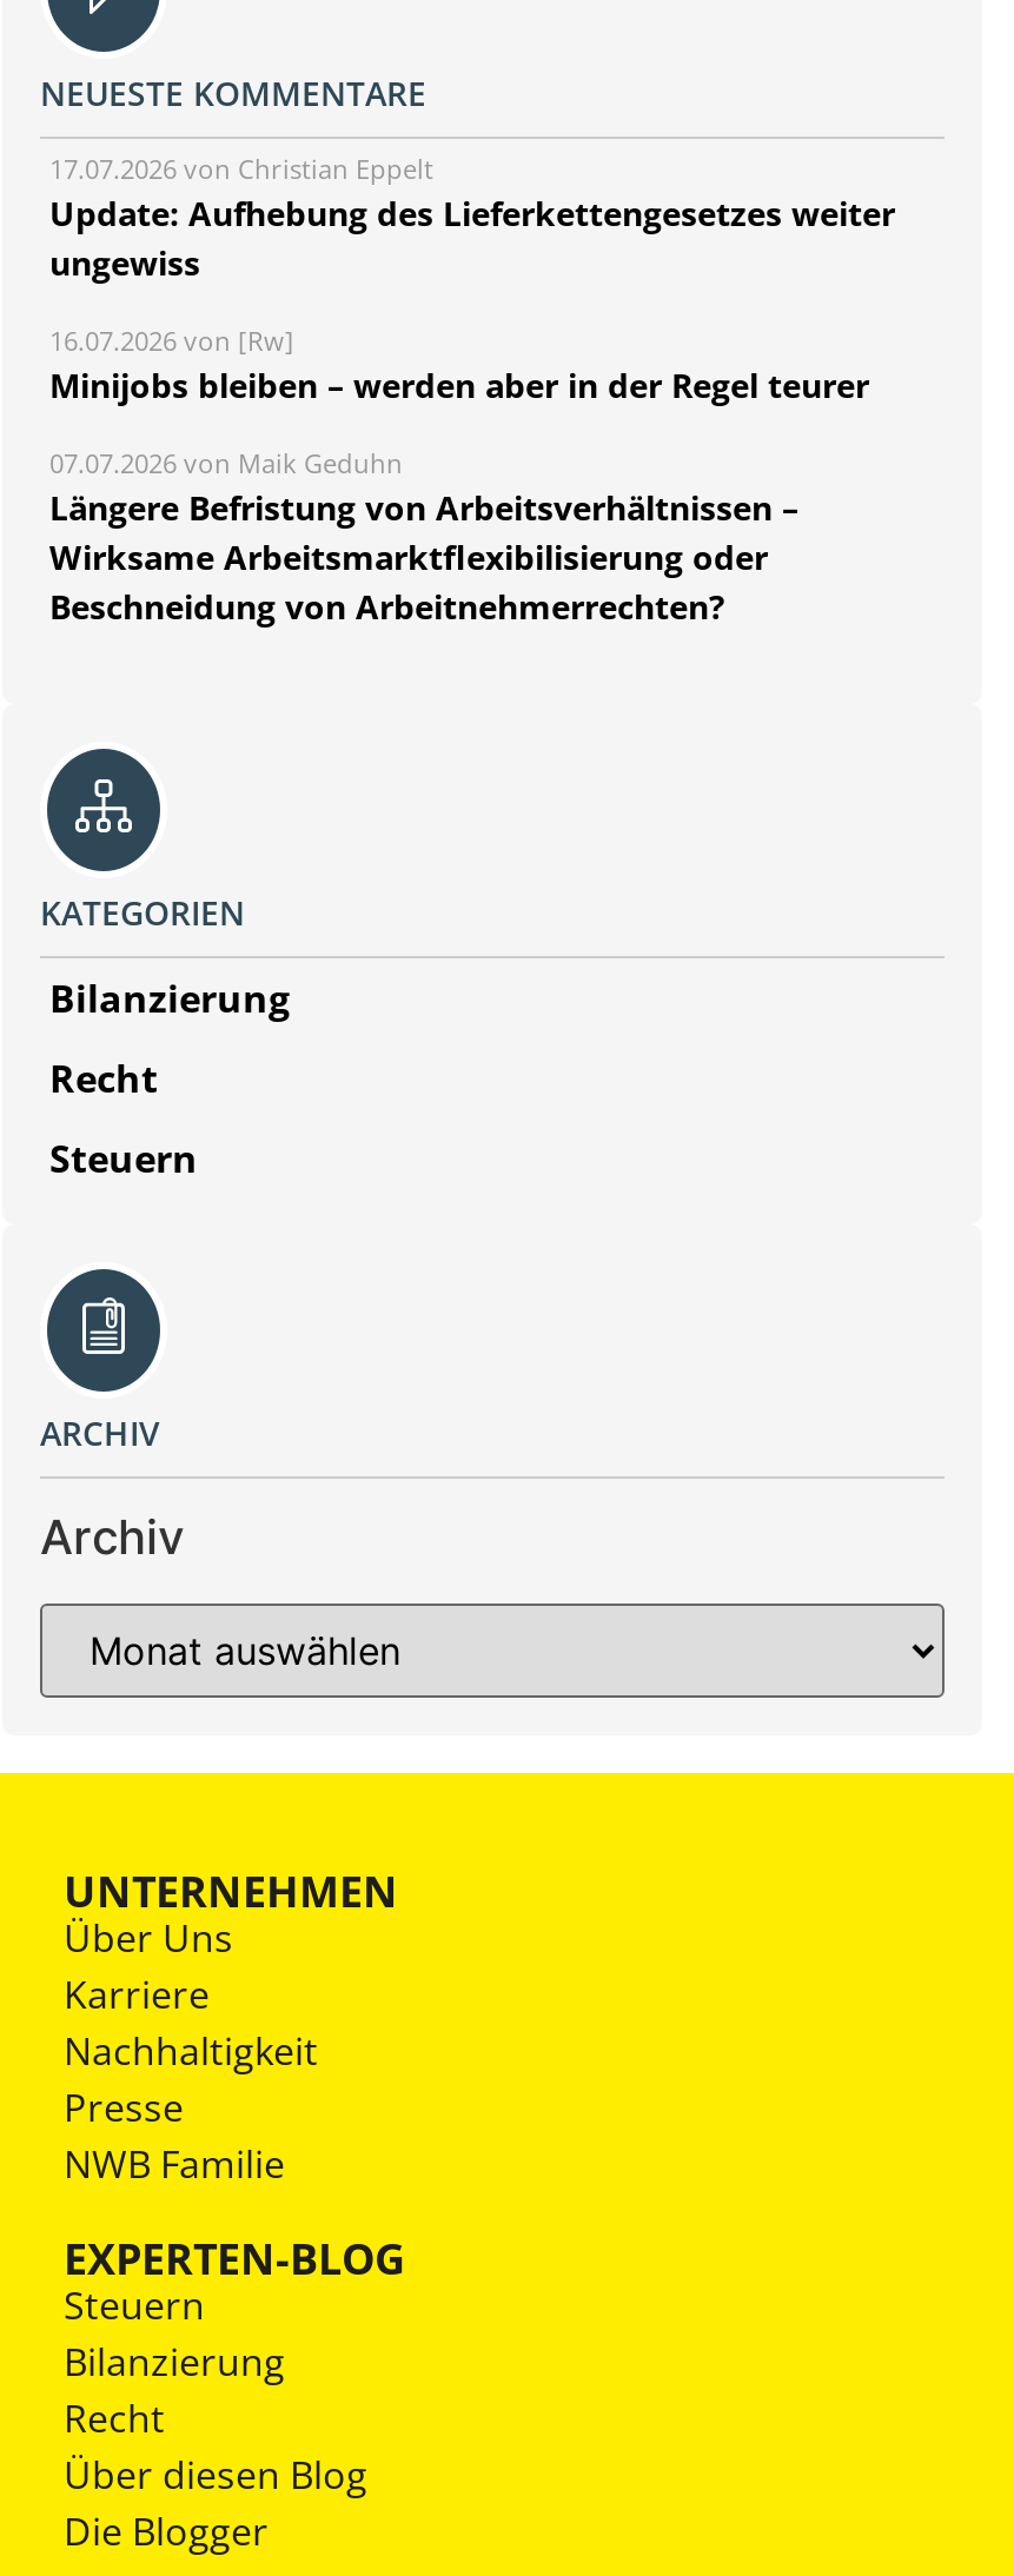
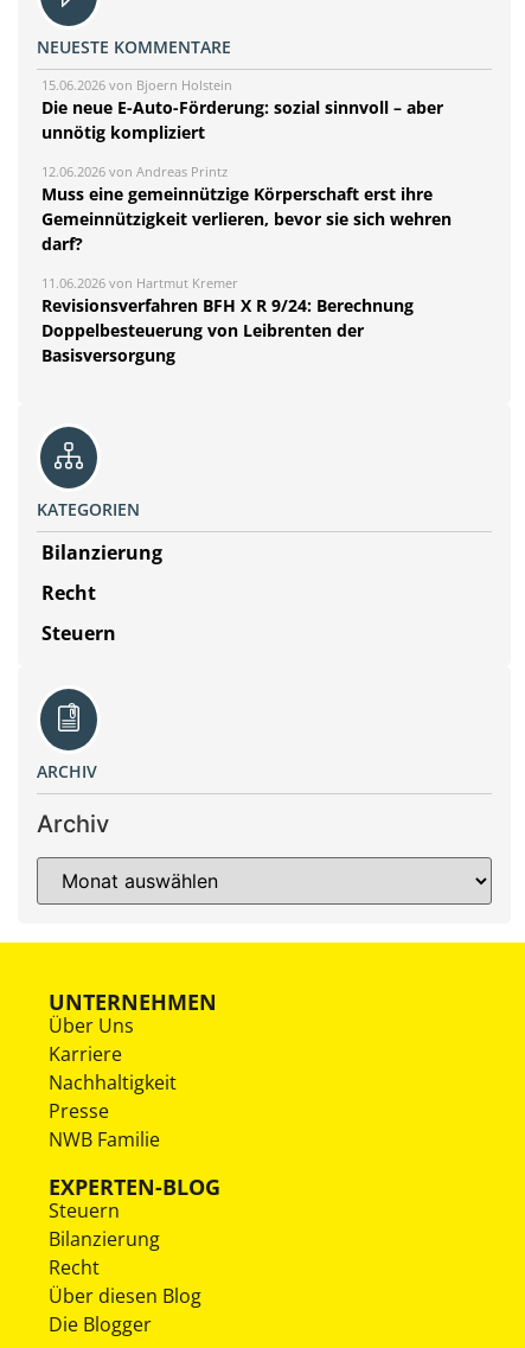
[49,151,895,285] 17.07.2026 von Christian Eppelt | Update: Aufhebung des Lieferkettengesetzes weiter | ungewiss -> [41,76,443,144] 15.06.2026 von Bjoern Holstein | Die neue E-Auto-Förderung: sozial sinnvoll – aber | unnötig kompliziert
[49,323,869,408] 16.07.2026 von [Rw] | Minijobs bleiben – werden aber in der Regel teurer -> [41,163,452,255] 12.06.2026 von Andreas Printz | Muss eine gemeinnützige Körperschaft erst ihre | Gemeinnützigkeit verlieren, bevor sie sich wehren | darf?
[49,446,798,629] 07.07.2026 von Maik Geduhn | Längere Befristung von Arbeitsverhältnissen – | Wirksame Arbeitsmarktflexibilisierung oder | Beschneidung von Arbeitnehmerrechten? -> [41,274,414,367] 11.06.2026 von Hartmut Kremer | Revisionsverfahren BFH X R 9/24: Berechnung | Doppelbesteuerung von Leibrenten der | Basisversorgung

